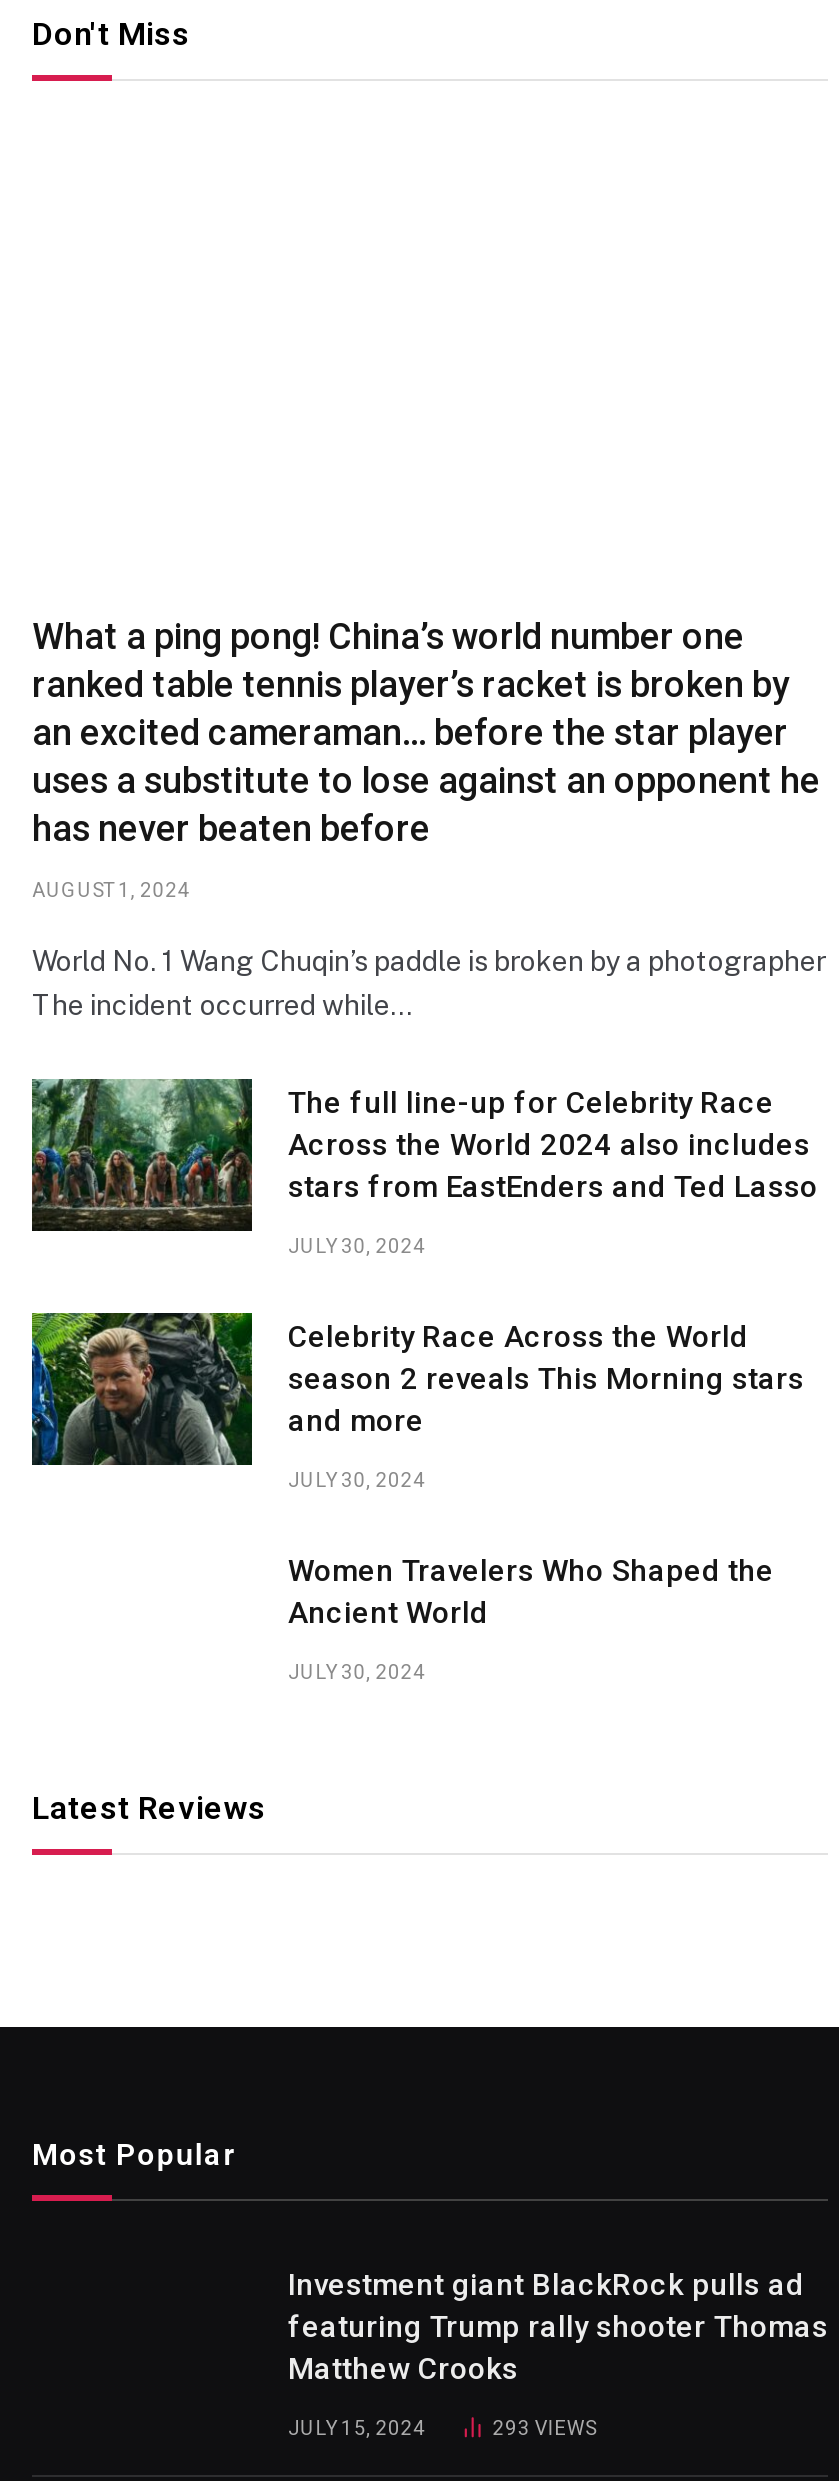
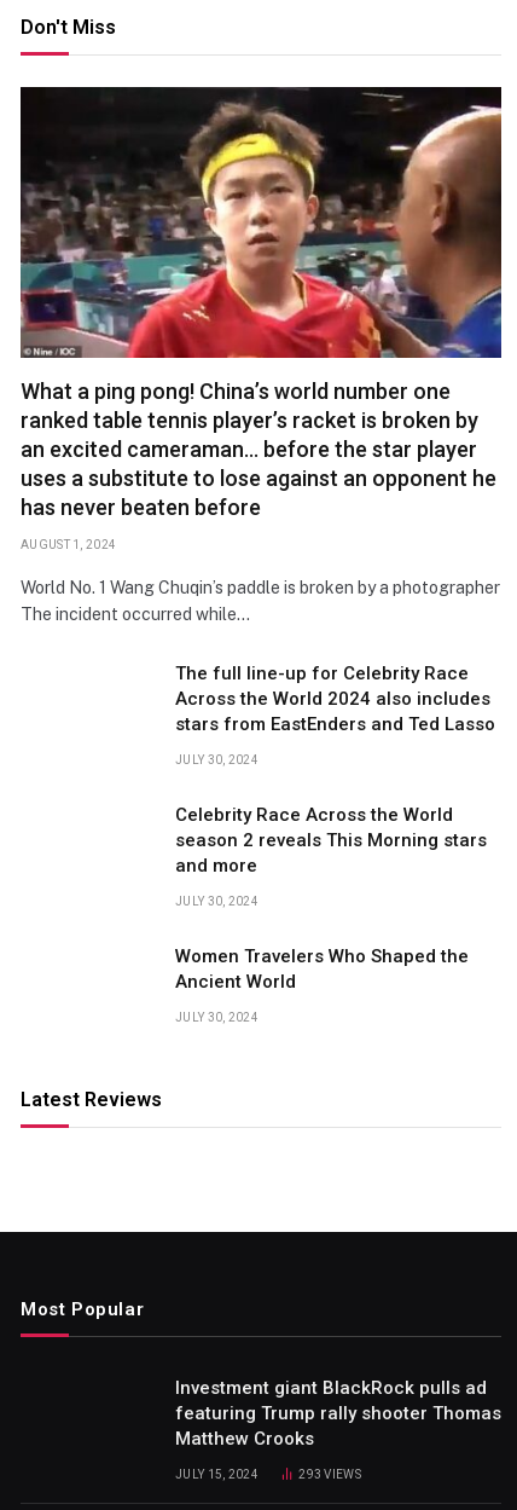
none -> [19,86,503,359] [image]
[30,1077,254,1233] [image] -> none
[30,1311,254,1467] [image] -> none

